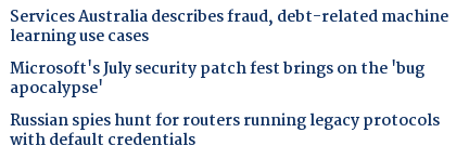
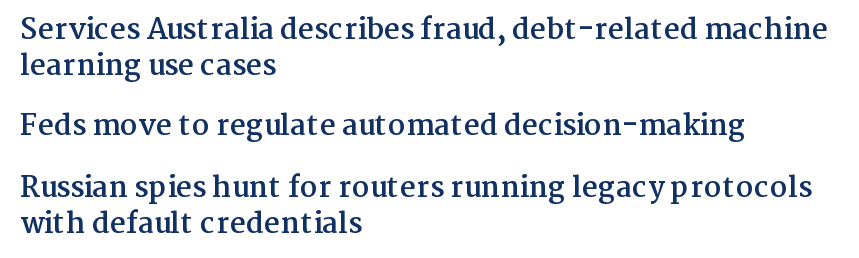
[10,56,424,102] Microsoft's July security patch fest brings on the 'bug | apocalypse' -> [20,104,746,152] Feds move to regulate automated decision-making

